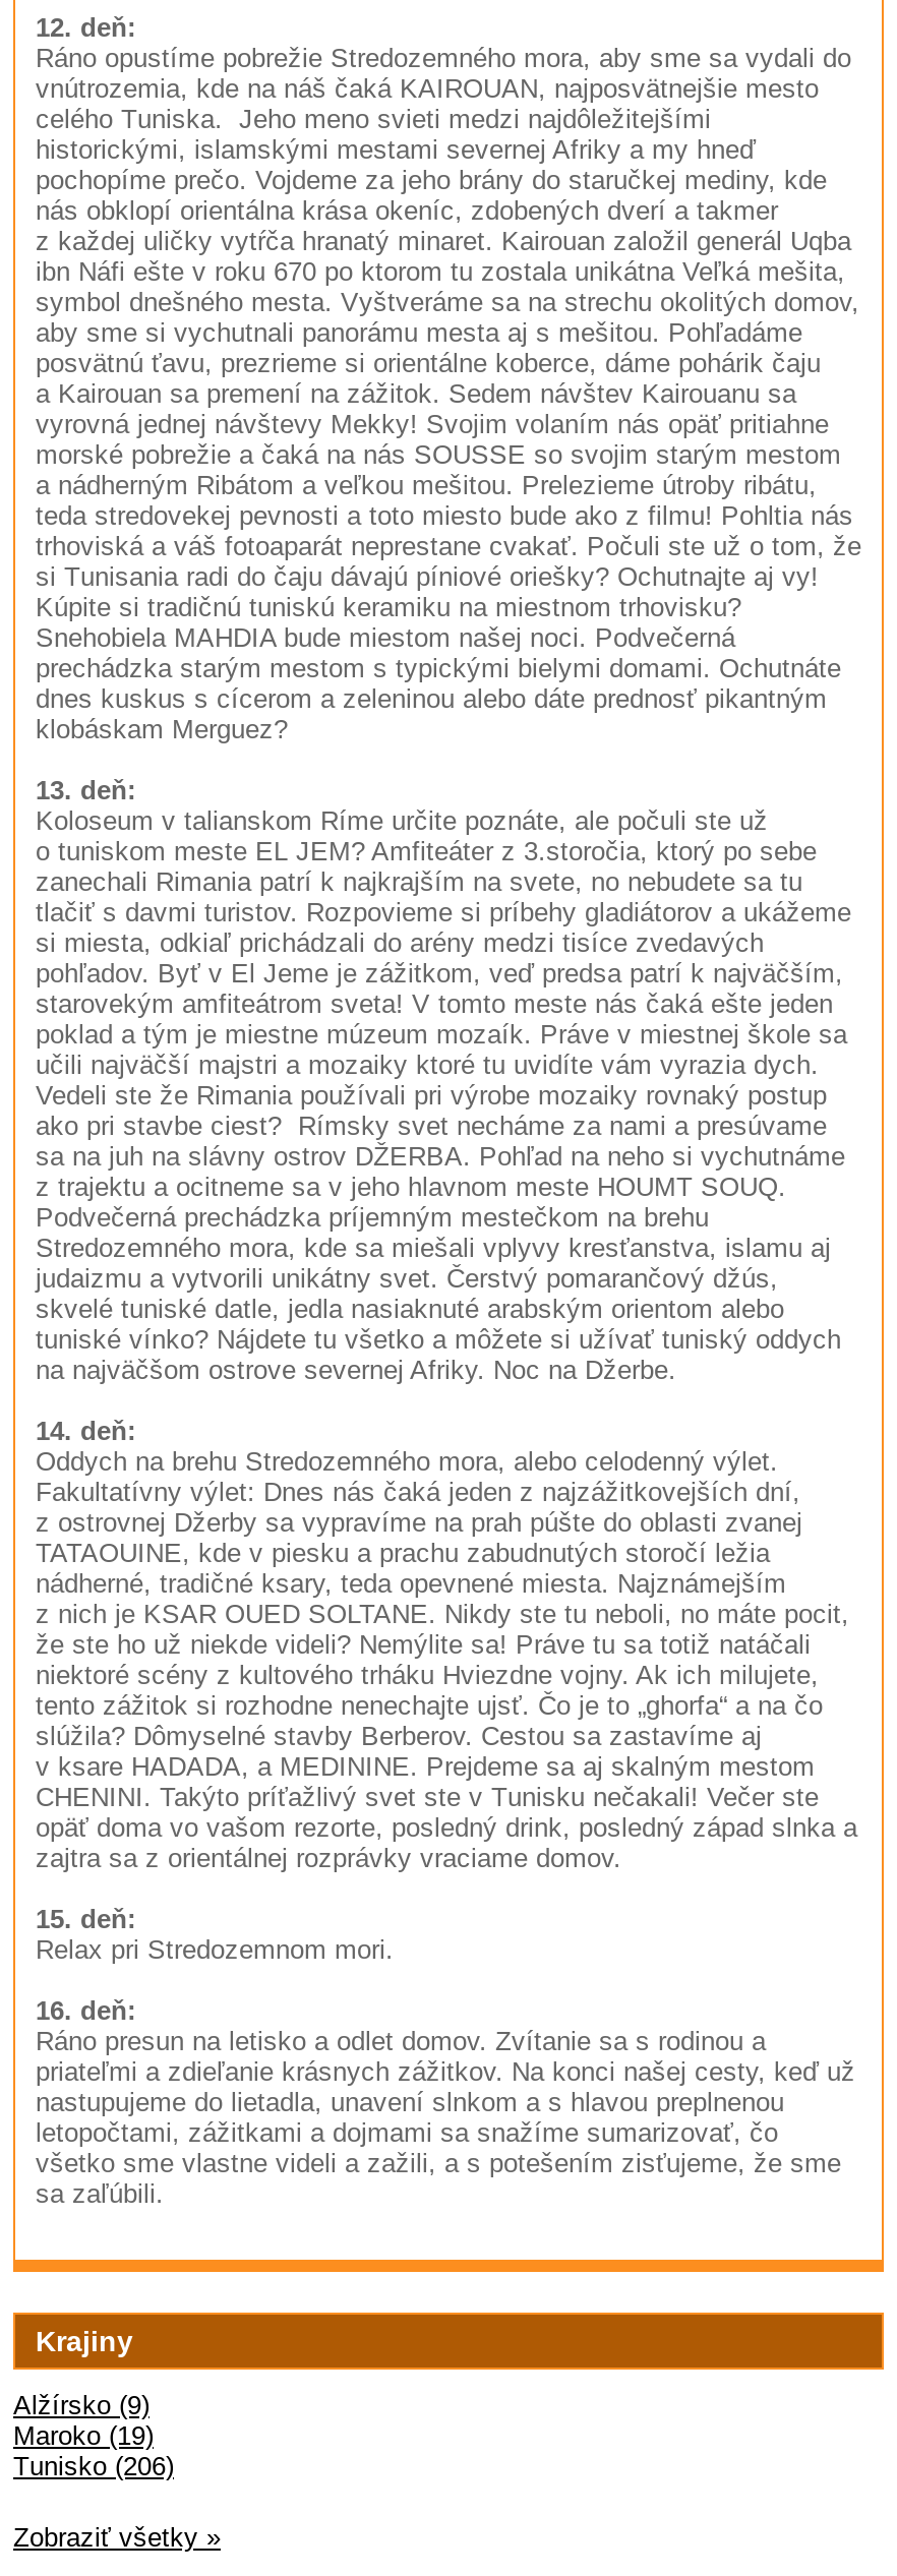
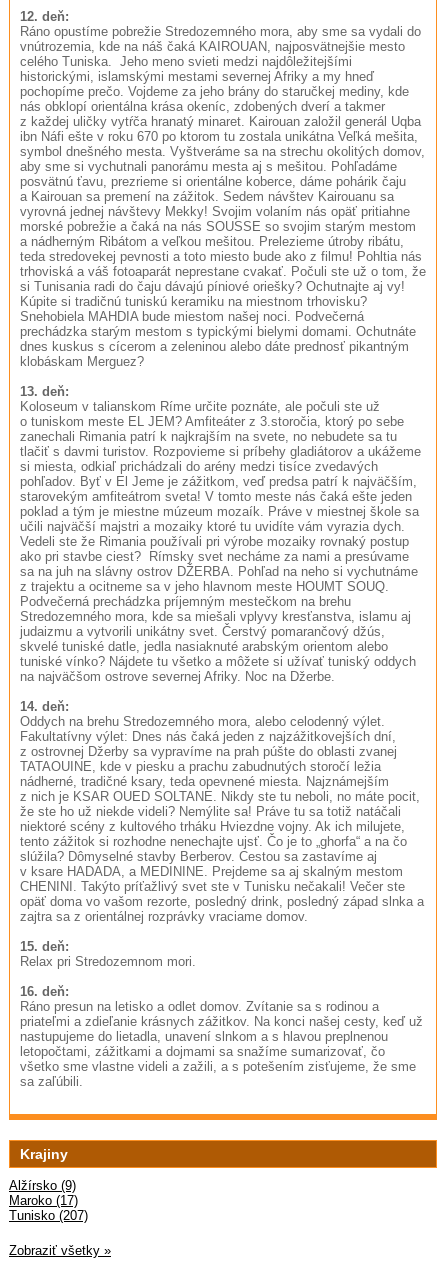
[13,2421,154,2452] Maroko (19) -> [9,1193,78,1208] Maroko (17)
[13,2452,174,2482] Tunisko (206) -> [9,1208,88,1223] Tunisko (207)

